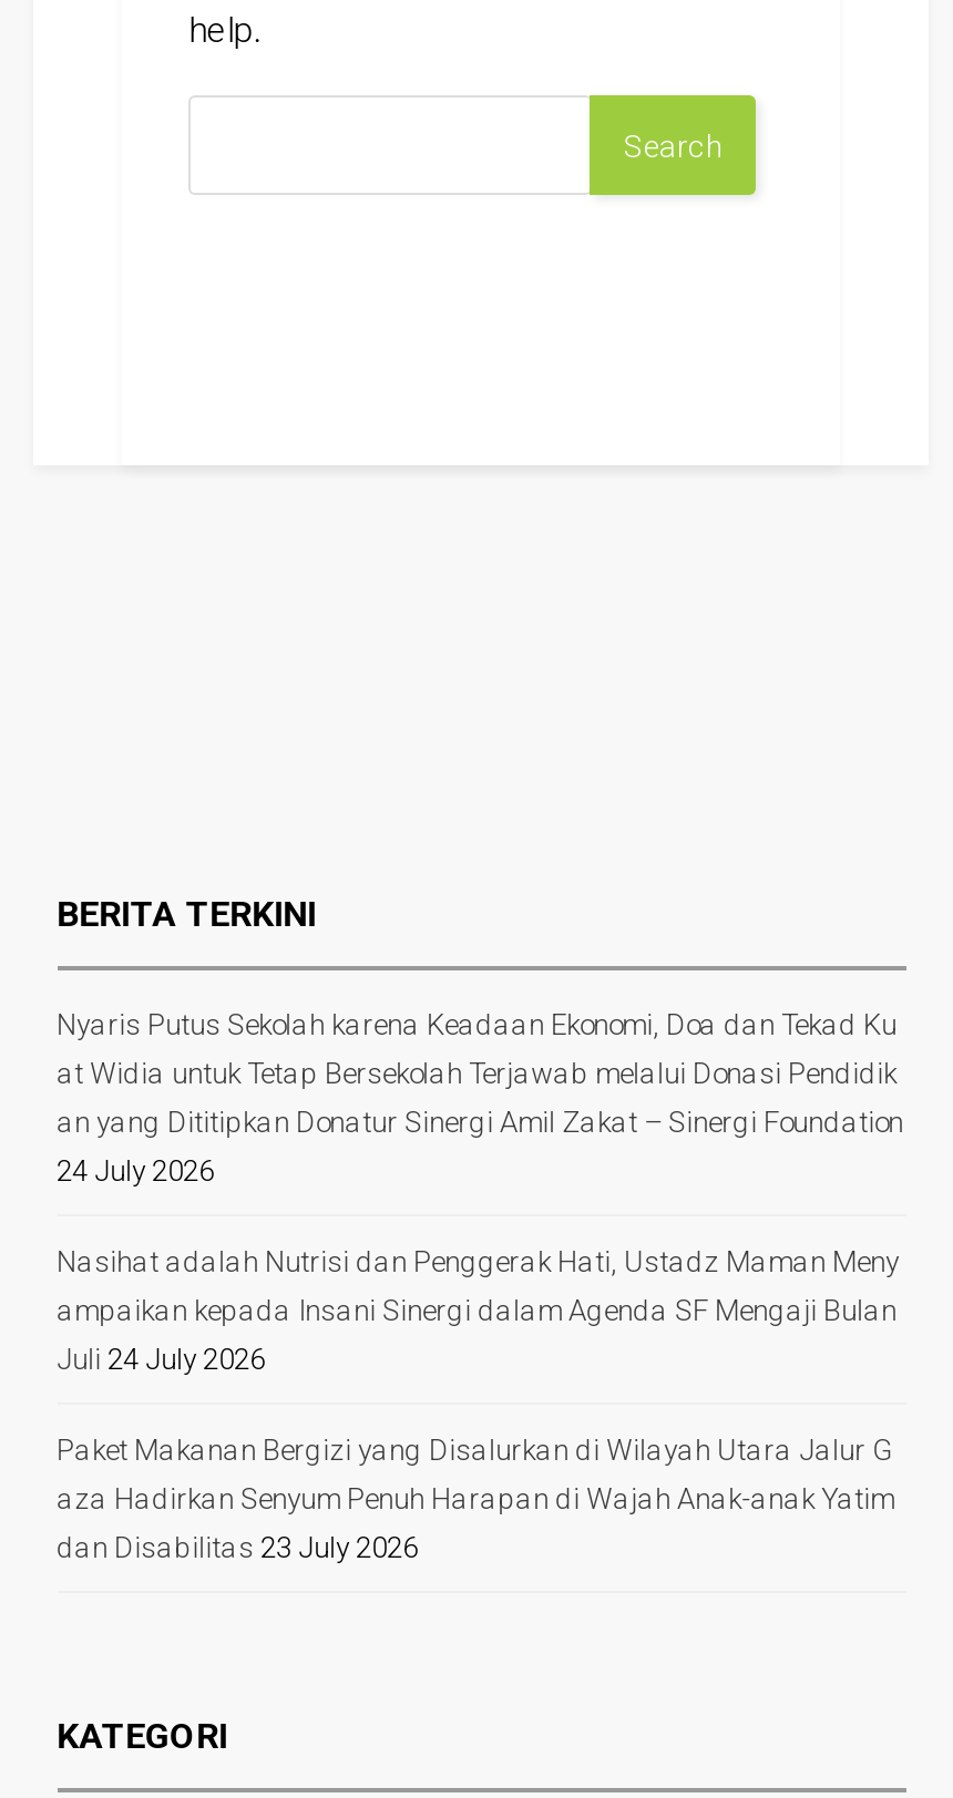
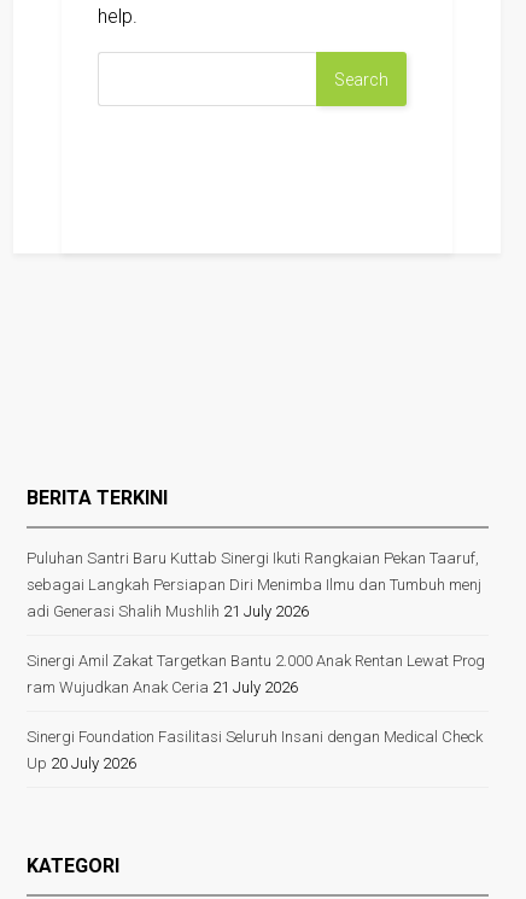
[57,1007,903,1563] Nyaris Putus Sekolah karena Keadaan Ekonomi, Doa dan Tekad Ku | at Widia untuk Tetap Bersekolah Terjawab melalui Donasi Pendidik | an yang Dititipkan Donatur Sinergi Amil Zakat – Sinergi Foundation | 24 July 2026 | Nasihat adalah Nutrisi dan Penggerak Hati, Ustadz Maman Meny | ampaikan kepada Insani Sinergi dalam Agenda SF Mengaji Bulan | Juli 24 July 2026 | Paket Makanan Bergizi yang Disalurkan di Wilayah Utara Jalur G | aza Hadirkan Senyum Penuh Harapan di Wajah Anak-anak Yatim | dan Disabilitas 23 July 2026 -> [26,549,484,772] Puluhan Santri Baru Kuttab Sinergi Ikuti Rangkaian Pekan Taaruf, | sebagai Langkah Persiapan Diri Menimba Ilmu dan Tumbuh menj | adi Generasi Shalih Mushlih 21 July 2026 | Sinergi Amil Zakat Targetkan Bantu 2.000 Anak Rentan Lewat Prog | ram Wujudkan Anak Ceria 21 July 2026 | Sinergi Foundation Fasilitasi Seluruh Insani dengan Medical Check | Up 20 July 2026

